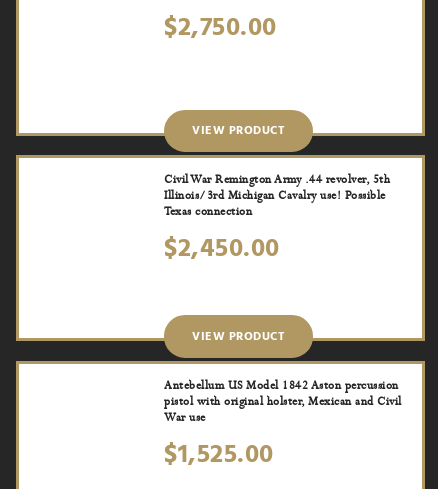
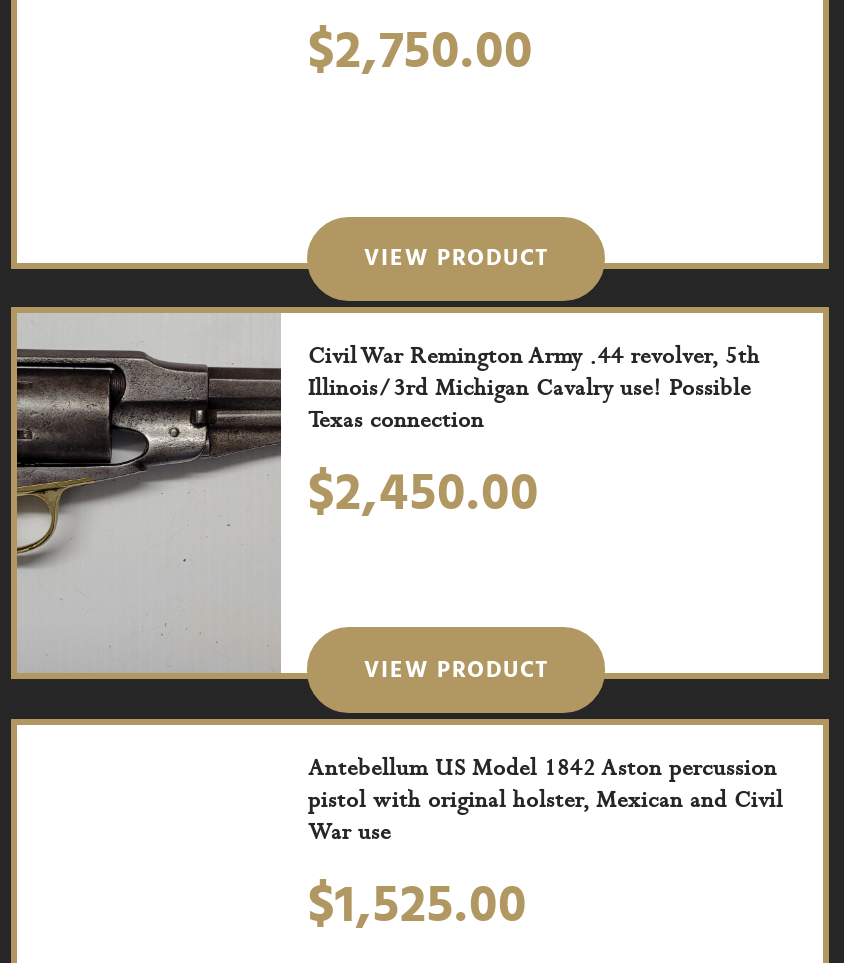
none -> [15,313,283,671] [image]

